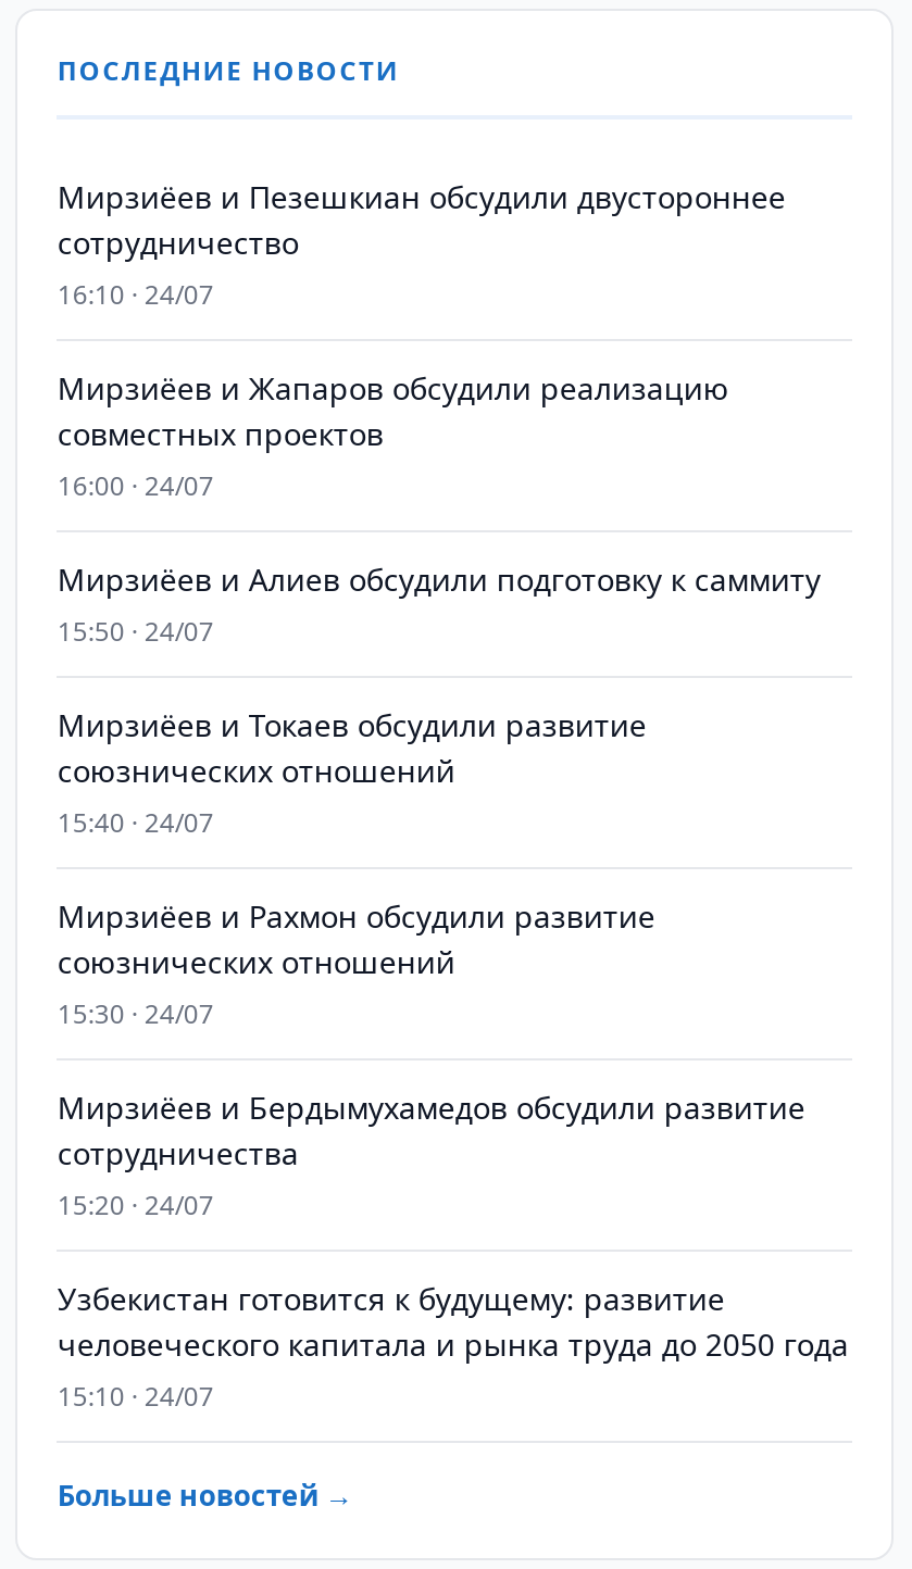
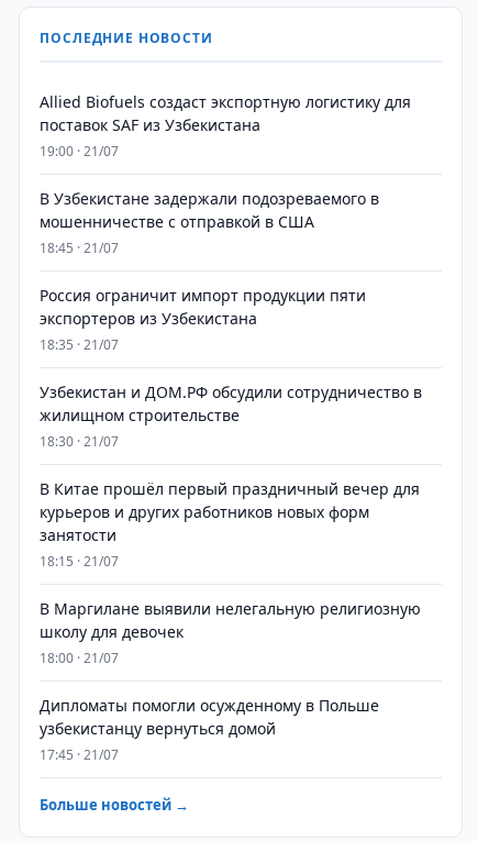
[57,176,786,313] Мирзиёев и Пезешкиан обсудили двустороннее | сотрудничество | 16:10 · 24/07 -> [40,91,411,161] Allied Biofuels создаст экспортную логистику для | поставок SAF из Узбекистана | 19:00 · 21/07
[57,367,729,504] Мирзиёев и Жапаров обсудили реализацию | совместных проектов | 16:00 · 24/07 -> [40,188,380,257] В Узбекистане задержали подозреваемого в | мошенничестве с отправкой в США | 18:45 · 21/07
[57,558,820,650] Мирзиёев и Алиев обсудили подготовку к саммиту | 15:50 · 24/07 -> [40,285,366,354] Россия ограничит импорт продукции пяти | экспортеров из Узбекистана | 18:35 · 21/07
[57,704,647,841] Мирзиёев и Токаев обсудили развитие | союзнических отношений | 15:40 · 24/07 -> [40,381,422,451] Узбекистан и ДОМ.РФ обсудили сотрудничество в | жилищном строительстве | 18:30 · 21/07
[57,895,655,1032] Мирзиёев и Рахмон обсудили развитие | союзнических отношений | 15:30 · 24/07 -> [40,478,420,571] В Китае прошёл первый праздничный вечер для | курьеров и других работников новых форм | занятости | 18:15 · 21/07
[57,1087,805,1223] Мирзиёев и Бердымухамедов обсудили развитие | сотрудничества | 15:20 · 24/07 -> [40,598,421,667] В Маргилане выявили нелегальную религиозную | школу для девочек | 18:00 · 21/07
[57,1278,849,1415] Узбекистан готовится к будущему: развитие | человеческого капитала и рынка труда до 2050 года | 15:10 · 24/07 -> [40,695,380,764] Дипломаты помогли осужденному в Польше | узбекистанцу вернуться домой | 17:45 · 21/07

